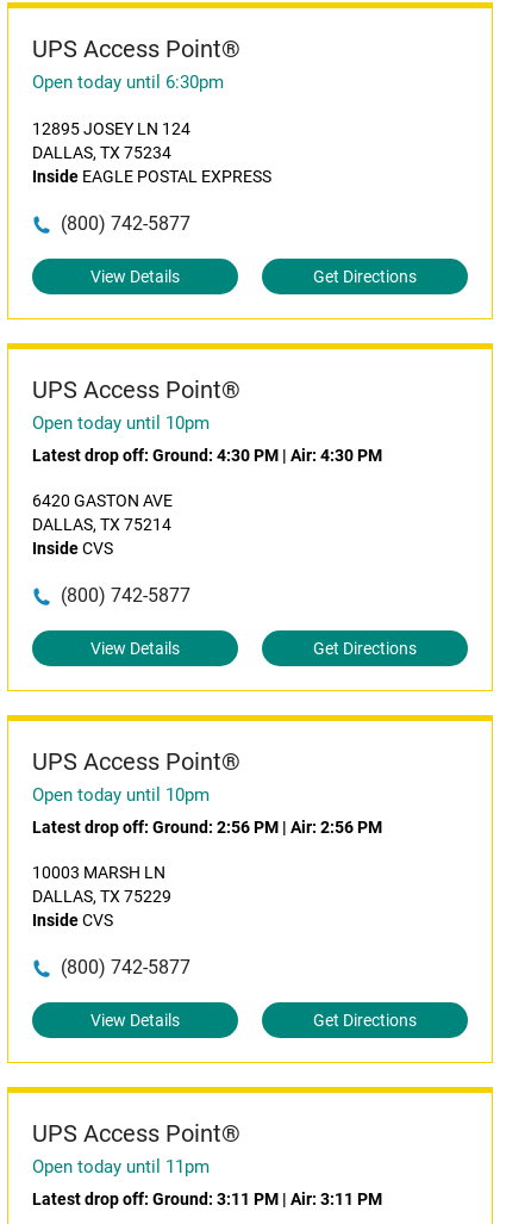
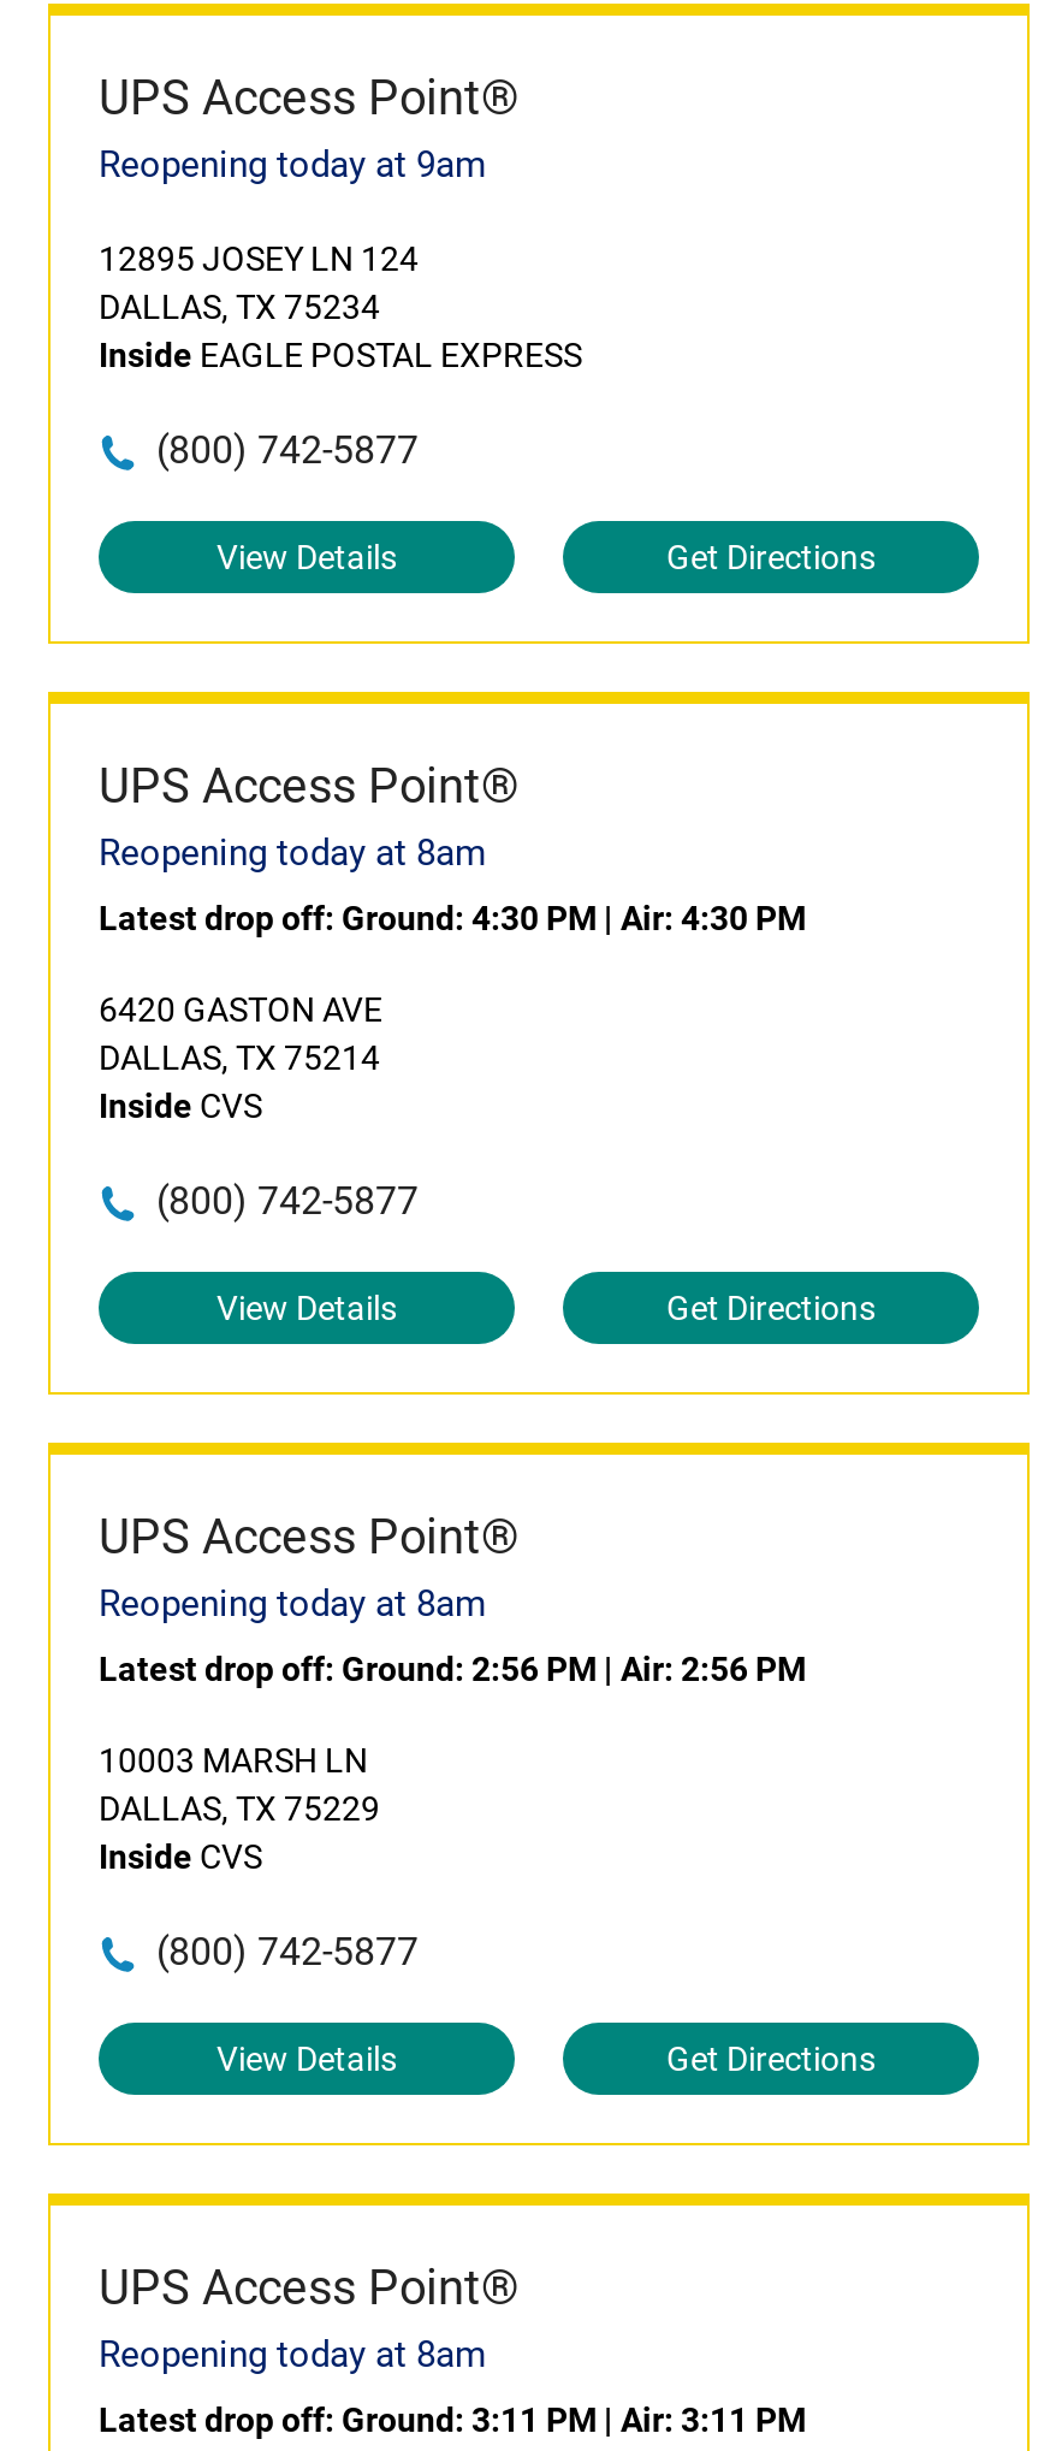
[32,72,224,93] Open today until 6:30pm -> [99,143,486,187] Reopening today at 9am
[32,412,210,434] Open today until 10pm -> [99,831,486,875] Reopening today at 8am
[32,784,210,806] Open today until 10pm -> [99,1582,486,1626] Reopening today at 8am
[32,1156,210,1178] Open today until 11pm -> [99,2333,486,2376] Reopening today at 8am

